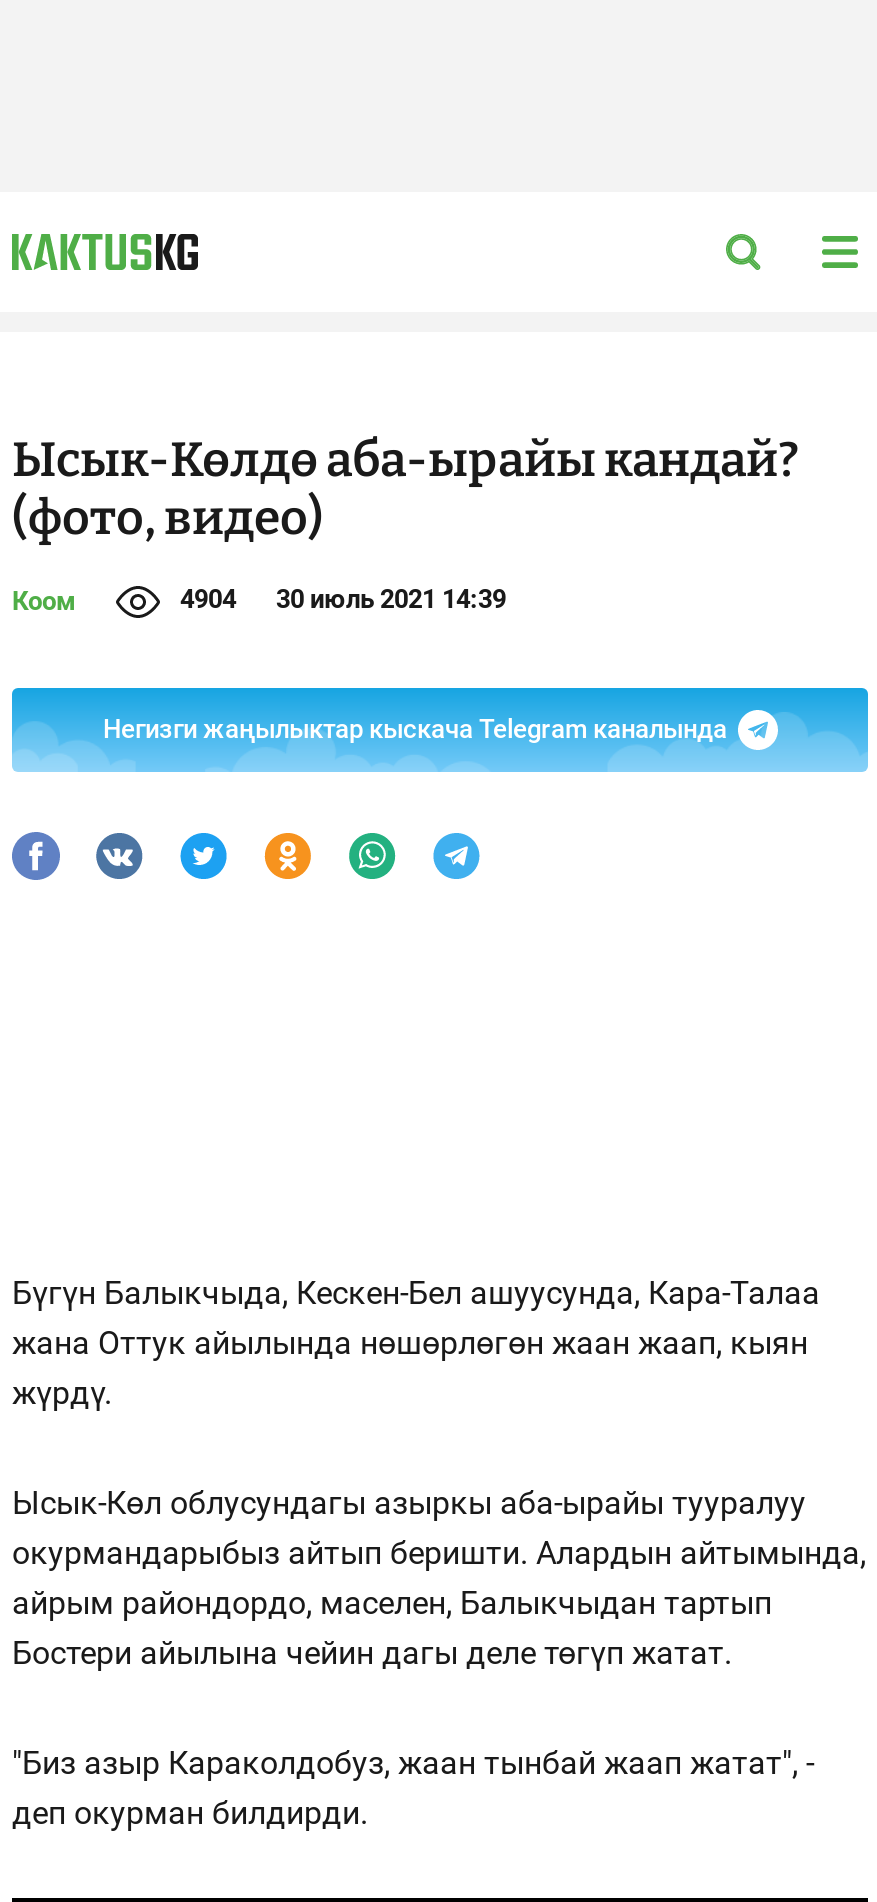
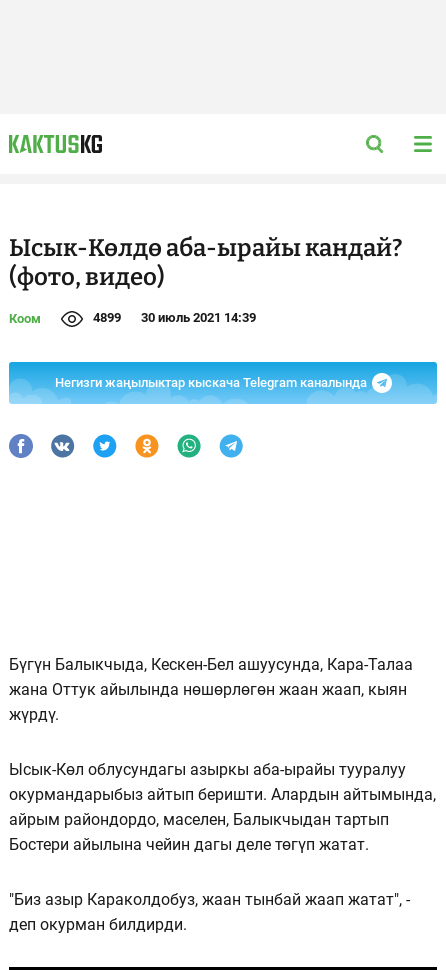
[180,584,506,614] 4904 30 июль 2021 14:39 -> [93,310,256,325] 4899 30 июль 2021 14:39

